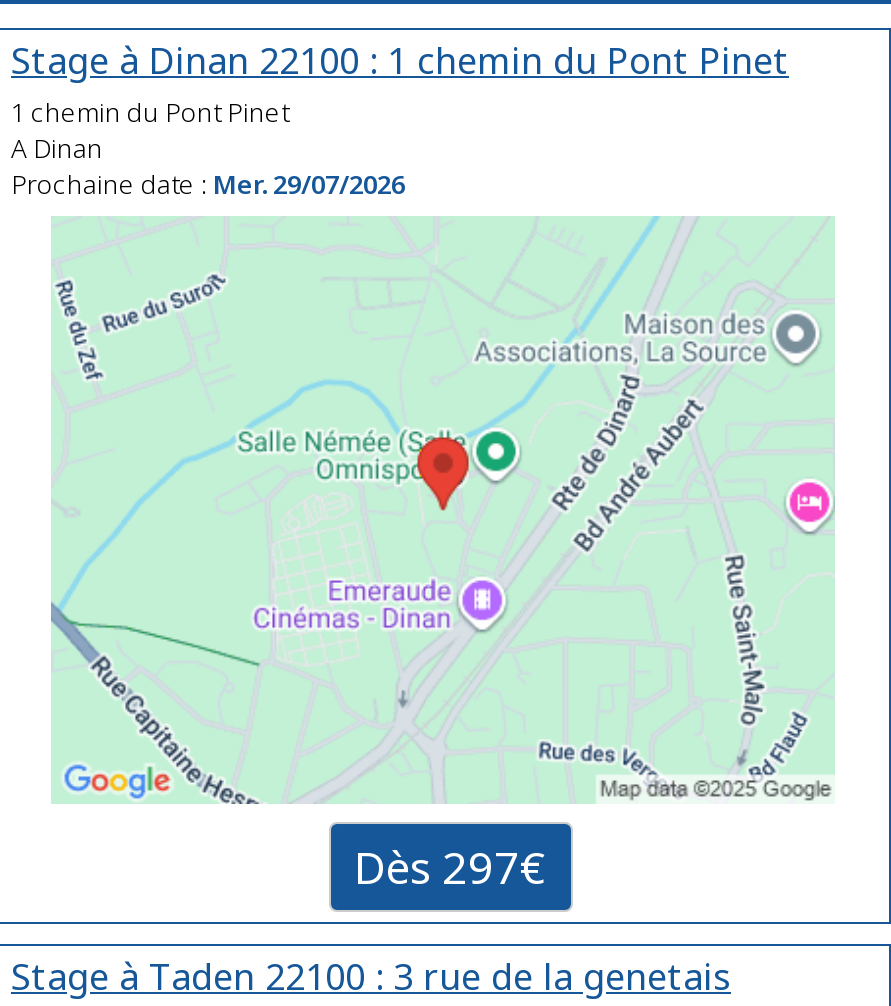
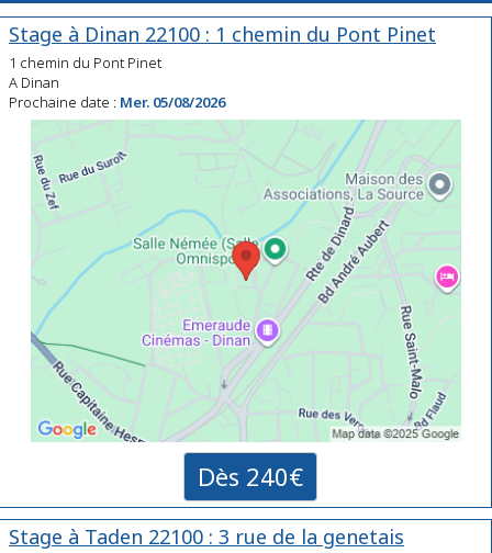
[11,166,405,202] Prochaine date : Mer. 29/07/2026 -> [9,92,225,112] Prochaine date : Mer. 05/08/2026
[354,836,546,896] Dès 297€ -> [197,460,303,493] Dès 240€

